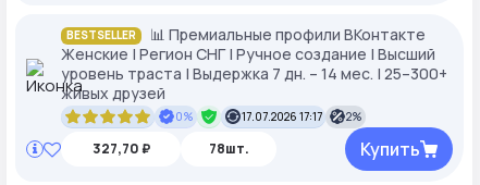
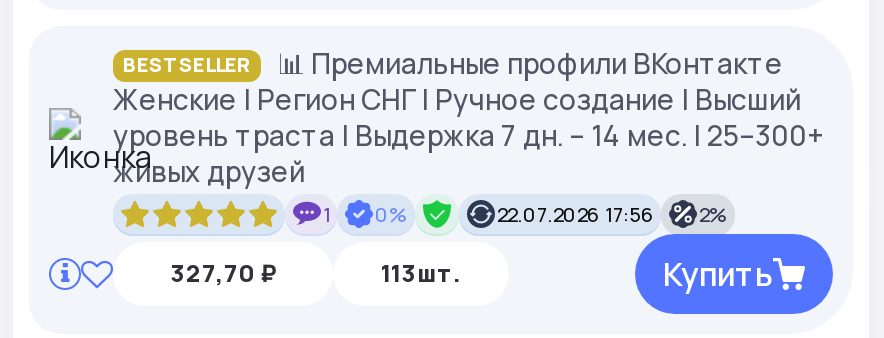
[242,109,362,125] 17.07.2026 17:17 2% -> [497,201,729,229] 22.07.2026 17:56 2%
none -> [323,201,331,229] 1
[208,140,249,158] 78шт. -> [381,257,461,291] 113шт.

